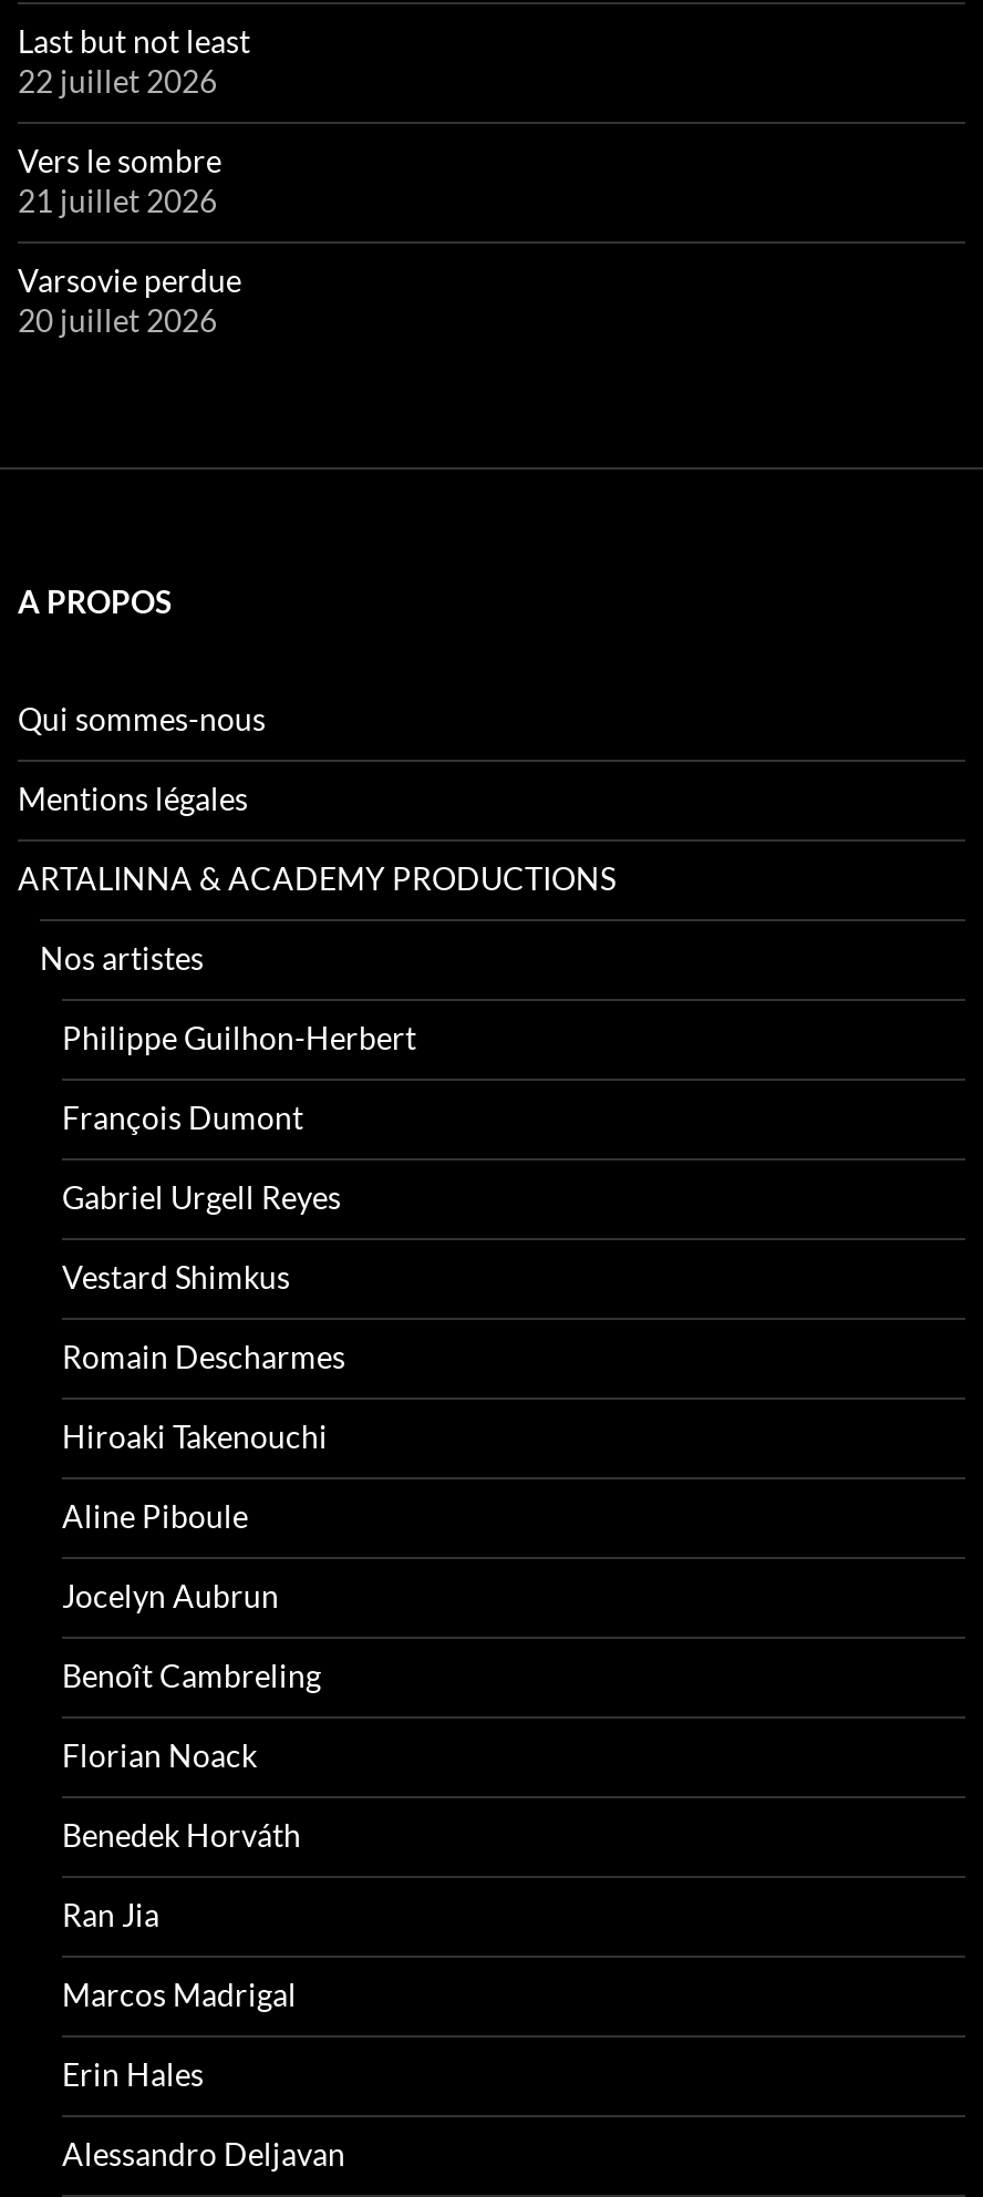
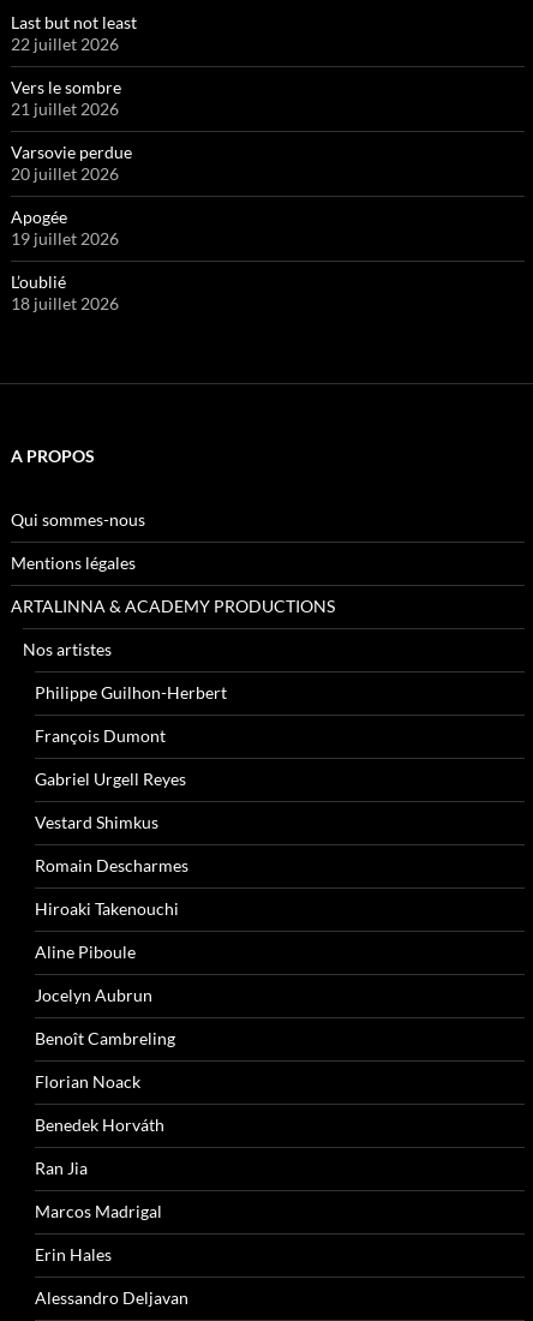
none -> [11,206,119,313] Apogée | 19 juillet 2026 | L’oublié | 18 juillet 2026

